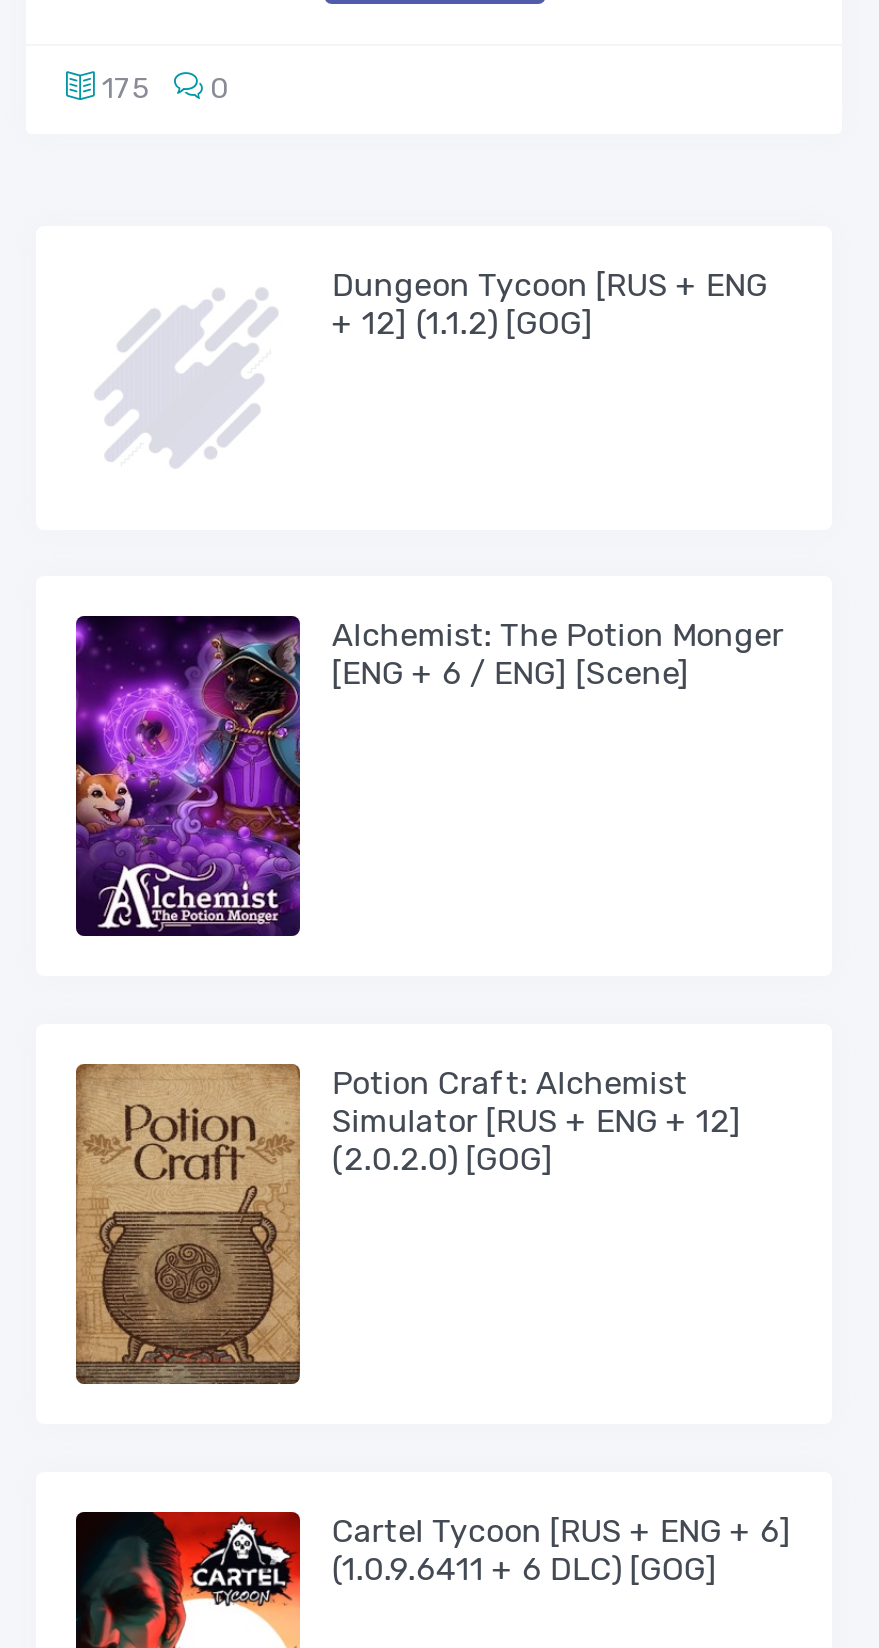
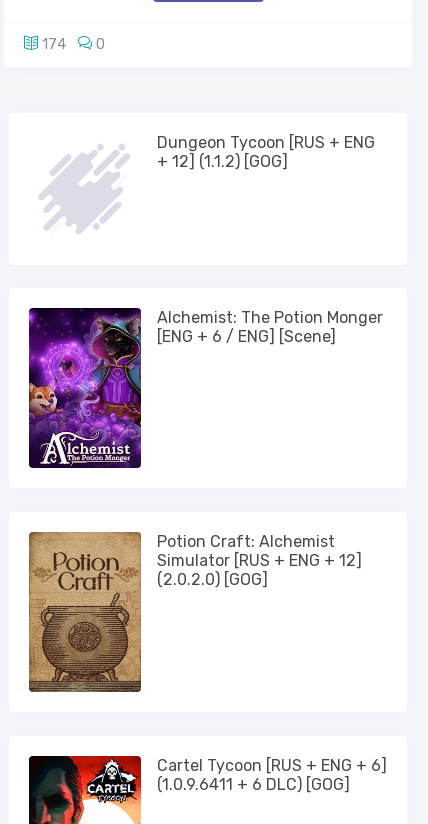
[94,72,228,106] 175 0 -> [38,36,105,53] 174 0

